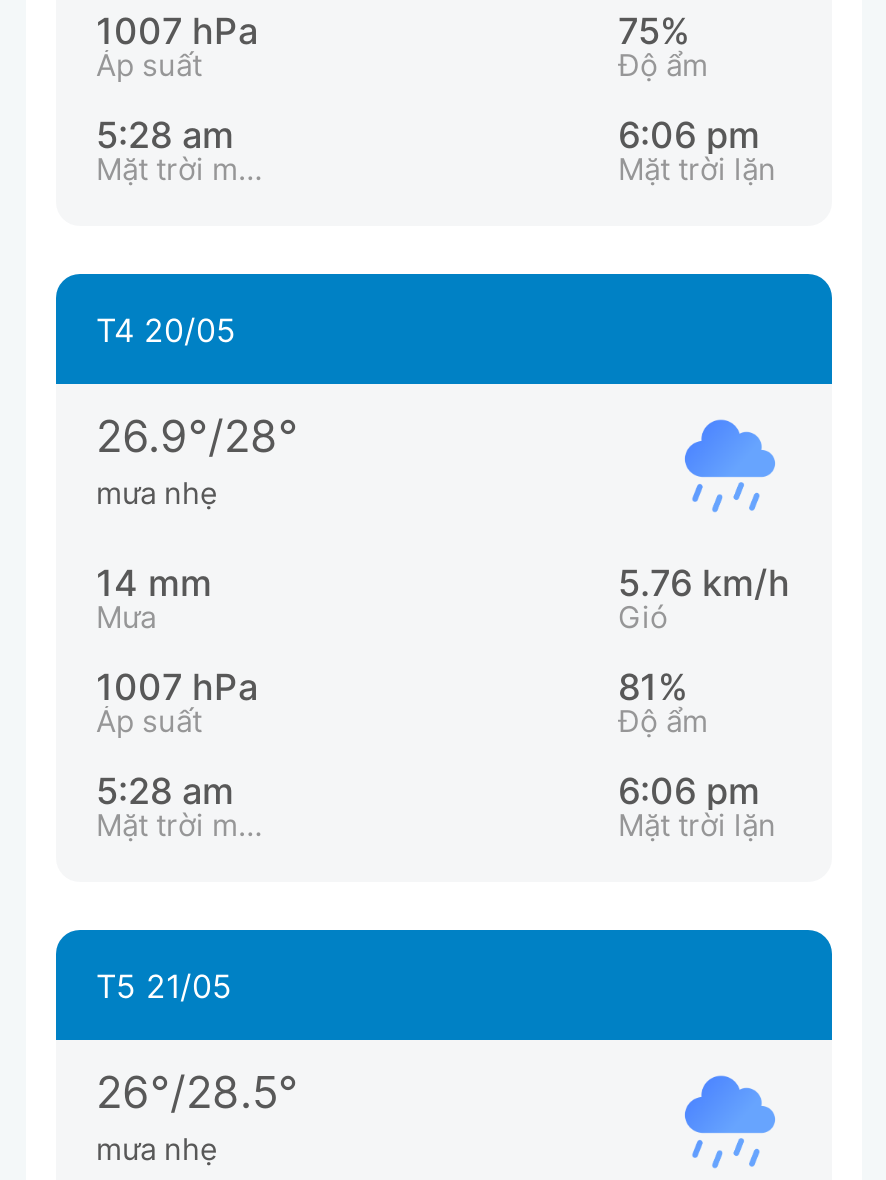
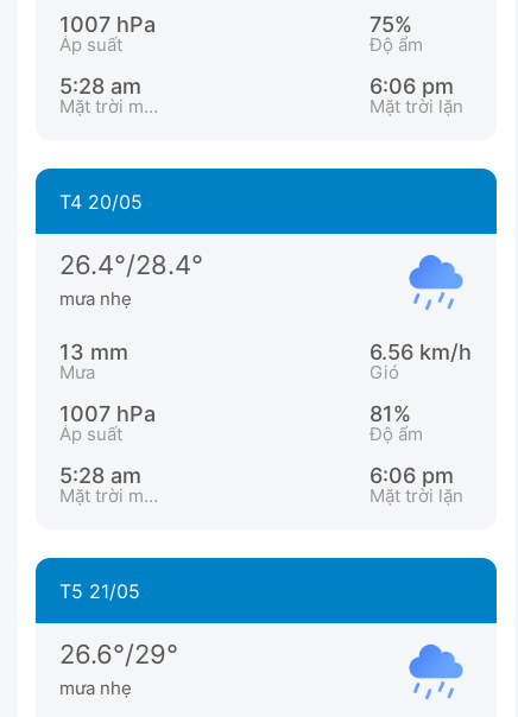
[96,410,298,462] 26.9°/28° -> [59,250,203,280] 26.4°/28.4°
[96,562,212,604] 14 mm -> [59,339,128,364] 13 mm
[618,562,790,604] 5.76 km/h -> [369,339,472,364] 6.56 km/h
[96,1066,298,1118] 26°/28.5° -> [59,639,178,670] 26.6°/29°

